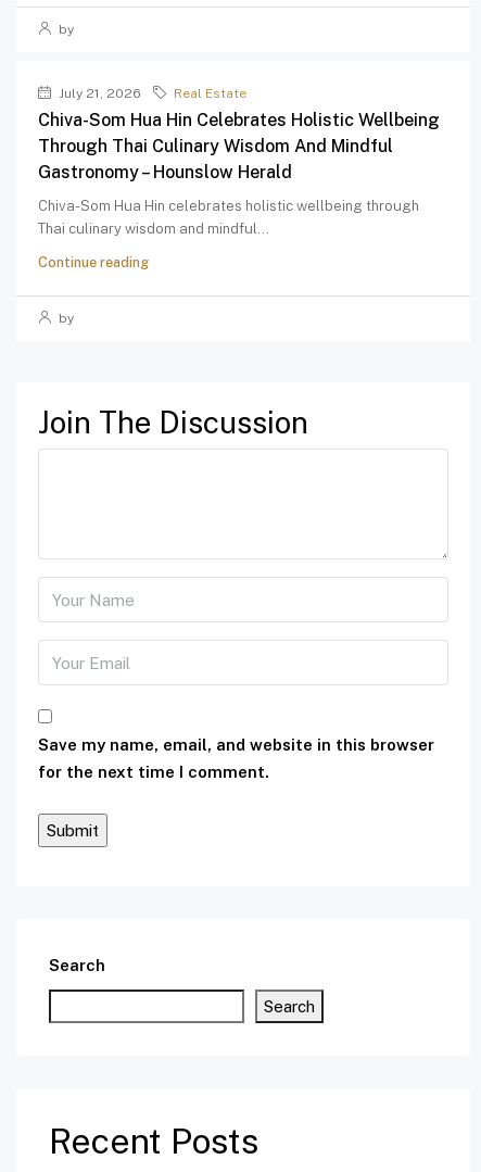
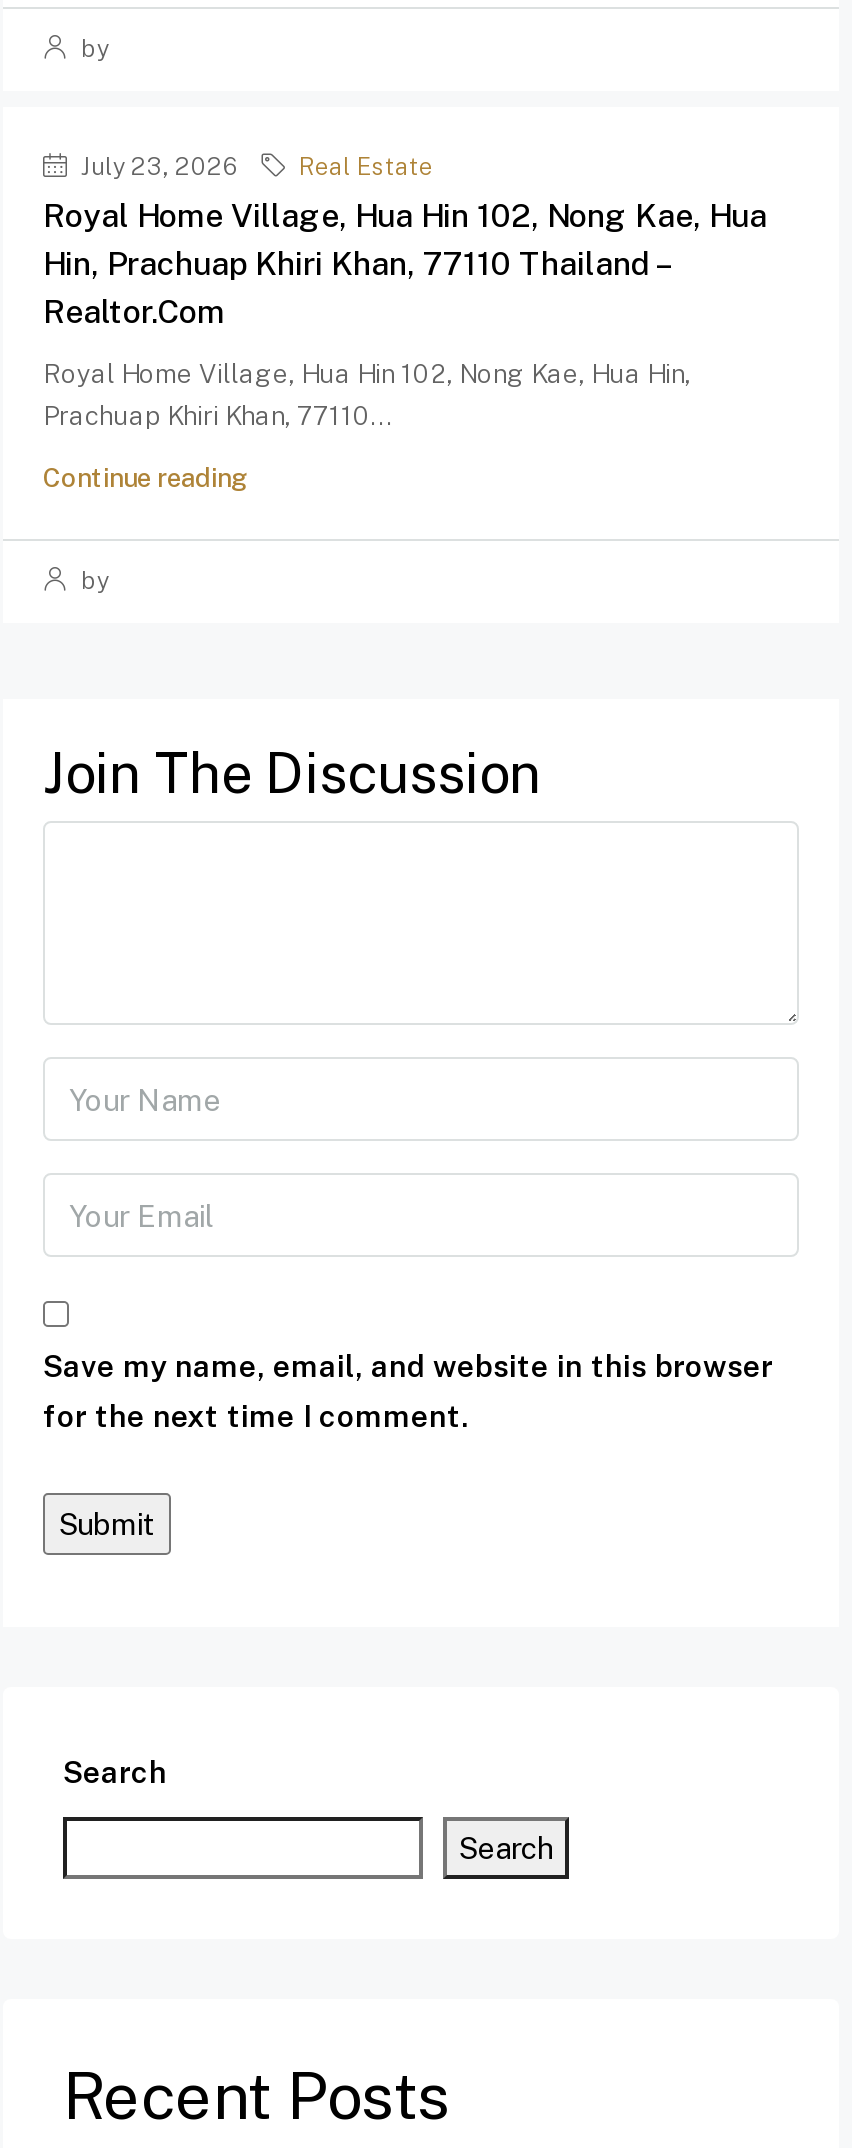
[55,86,141,101] July 21, 2026 -> [75,154,239,182] July 23, 2026
[38,110,440,183] Chiva-Som Hua Hin Celebrates Holistic Wellbeing | Through Thai Culinary Wisdom And Mindful | Gastronomy – Hounslow Herald -> [43,198,767,332] Royal Home Village, Hua Hin 102, Nong Kae, Hua | Hin, Prachuap Khiri Khan, 77110 Thailand – | Realtor.com
[38,198,419,237] Chiva-Som Hua Hin celebrates holistic wellbeing through | Thai culinary wisdom and mindful... -> [43,360,691,432] Royal Home Village, Hua Hin 102, Nong Kae, Hua Hin, | Prachuap Khiri Khan, 77110...

